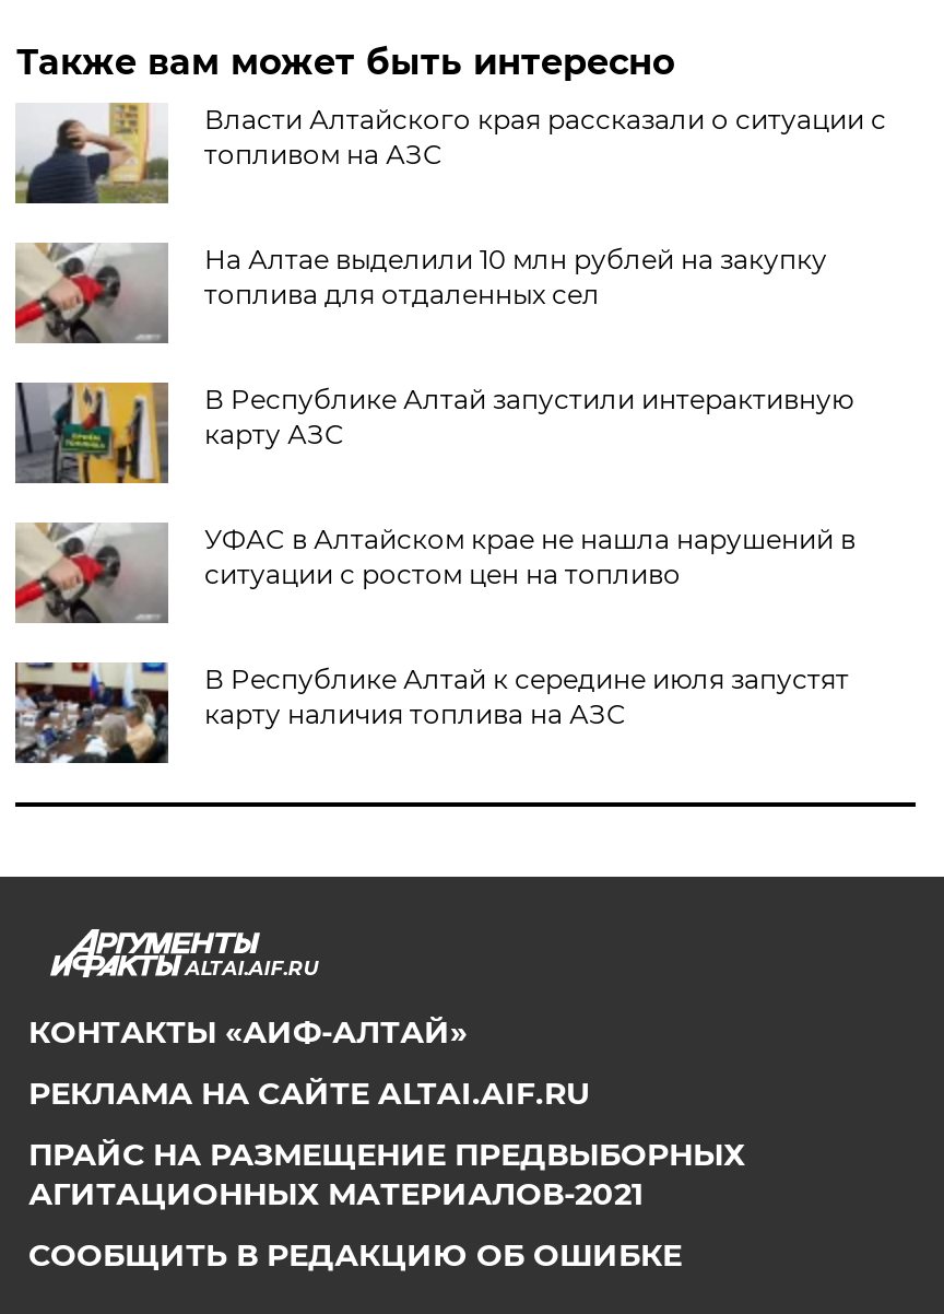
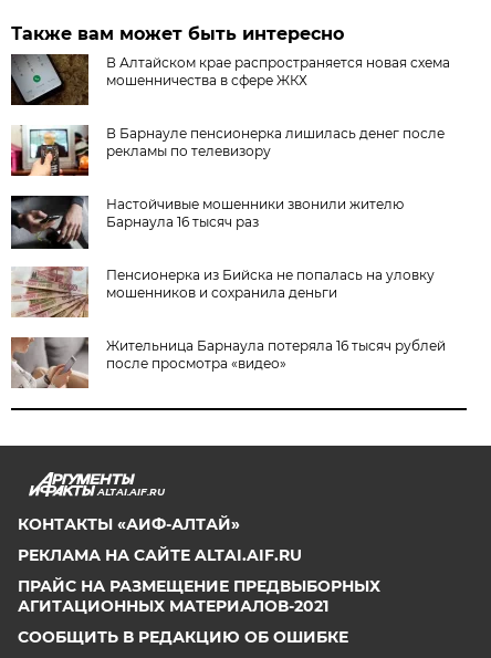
[13,101,886,206] [image] | Власти Алтайского края рассказали о ситуации с | топливом на АЗС -> [10,53,451,106] [image] | В Алтайском крае распространяется новая схема | мошенничества в сфере ЖКХ
[15,240,827,345] [image] | На Алтае выделили 10 млн рублей на закупку | топлива для отдаленных сел -> [11,125,445,177] [image] | В Барнауле пенсионерка лишилась денег после | рекламы по телевизору
[13,380,853,488] [image] | В Республике Алтай запустили интерактивную | карту АЗС -> [11,195,404,250] [image] | Настойчивые мошенники звонили жителю | Барнаула 16 тысяч раз
[13,523,855,625] [image] | УФАС в Алтайском крае не нашла нарушений в | ситуации с ростом цен на топливо -> [11,267,435,318] [image] | Пенсионерка из Бийска не попалась на уловку | мошенников и сохранила деньги
[13,660,849,765] [image] | В Республике Алтай к середине июля запустят | карту наличия топлива на АЗС -> [10,336,446,389] [image] | Жительница Барнаула потеряла 16 тысяч рублей | после просмотра «видео»

